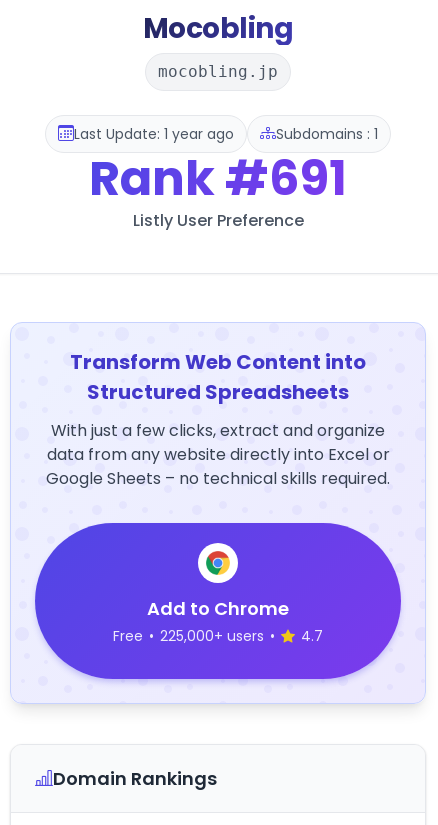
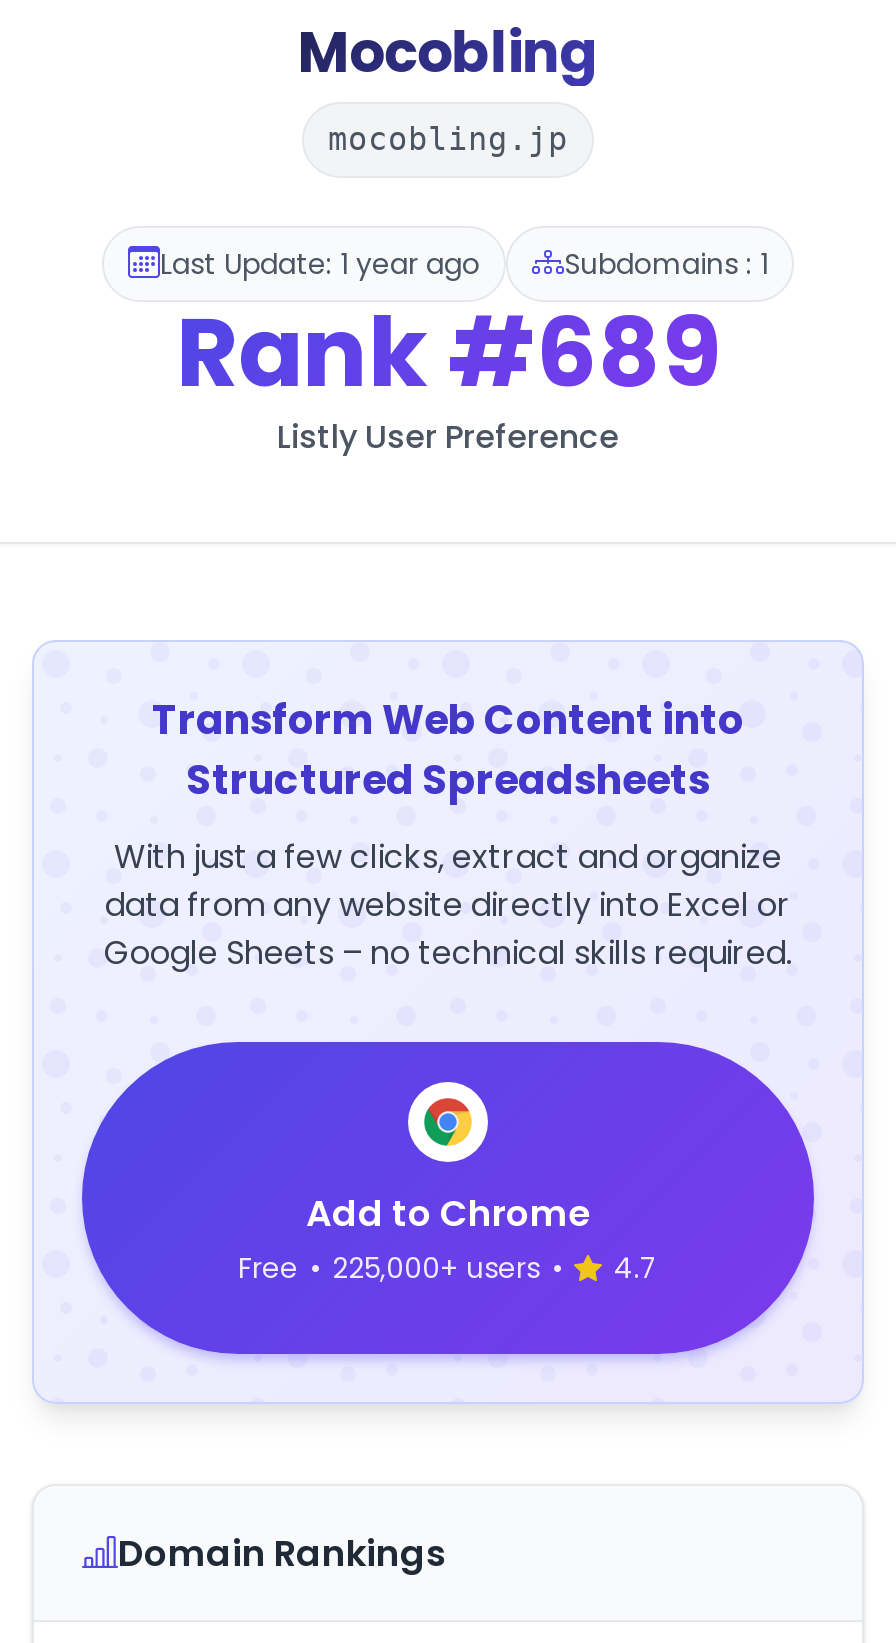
[89,145,347,212] Rank #691 -> [176,286,720,420] Rank #689

